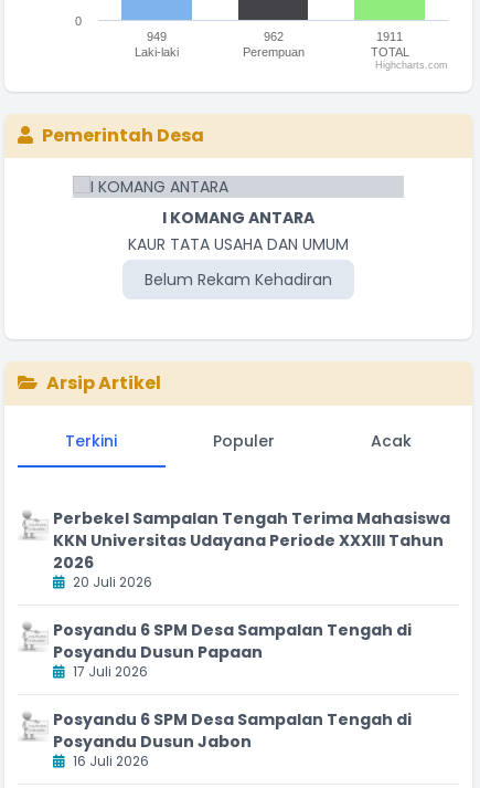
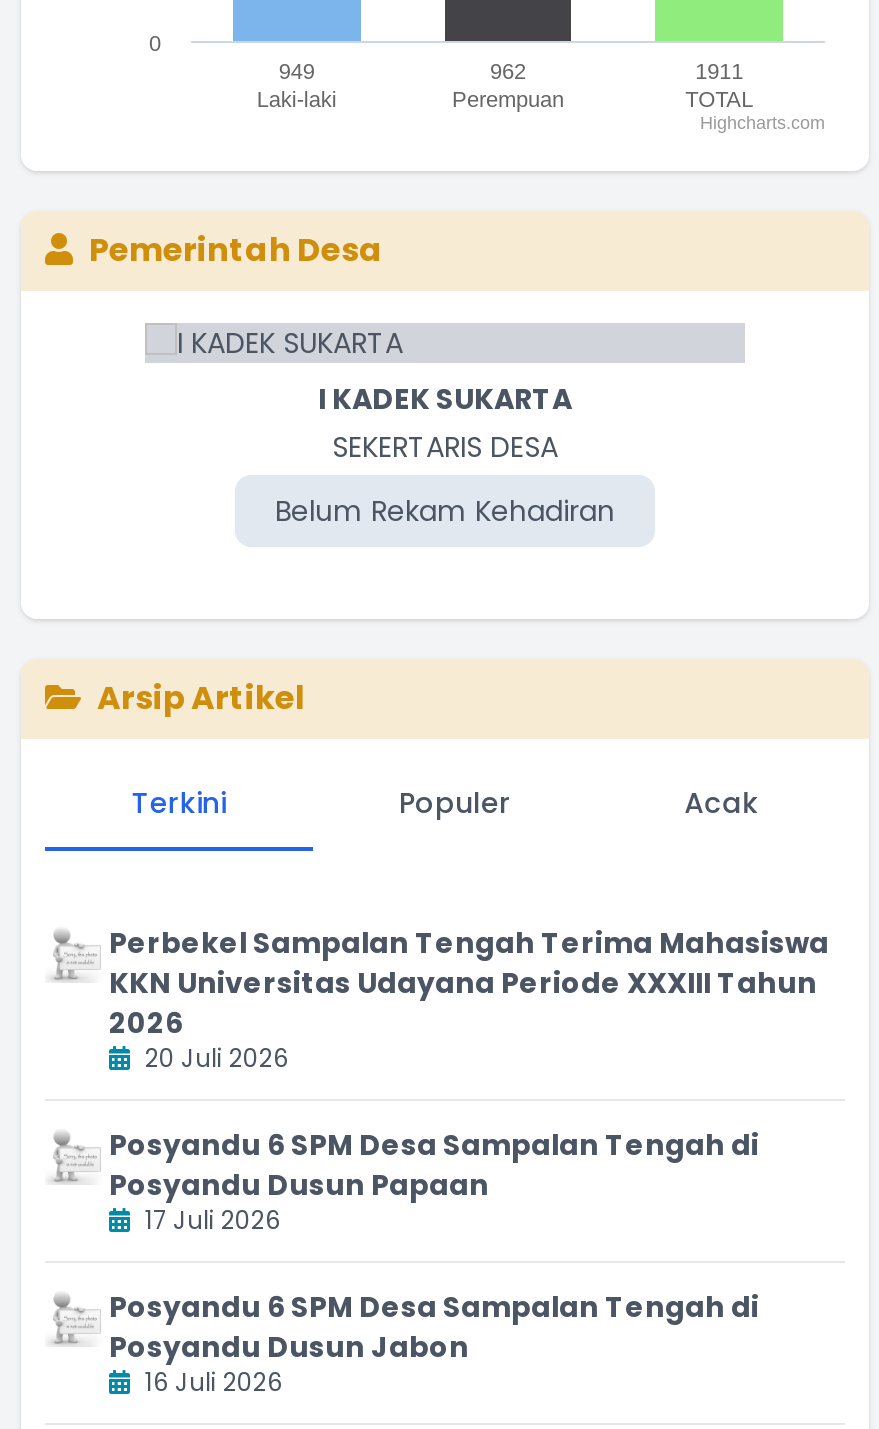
[128,207,349,255] I KOMANG ANTARA | KAUR TATA USAHA DAN UMUM -> [318,379,572,467] I KADEK SUKARTA | SEKERTARIS DESA

